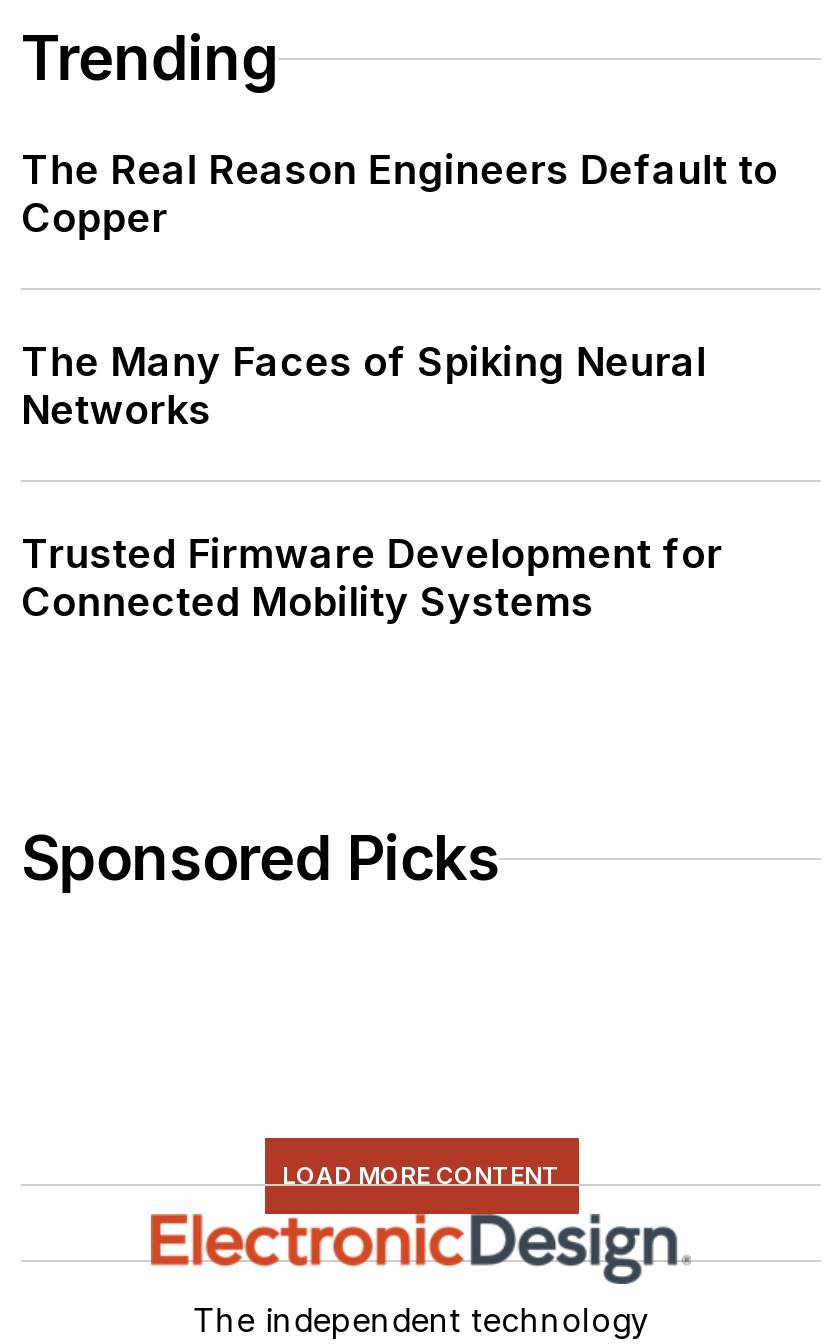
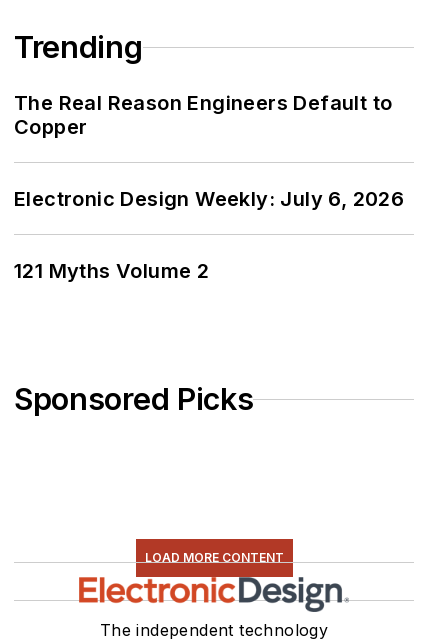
[21,339,707,435] The Many Faces of Spiking Neural | Networks -> [14,187,404,211] Electronic Design Weekly: July 6, 2026
[21,531,723,627] Trusted Firmware Development for | Connected Mobility Systems -> [14,259,209,283] 121 Myths Volume 2

